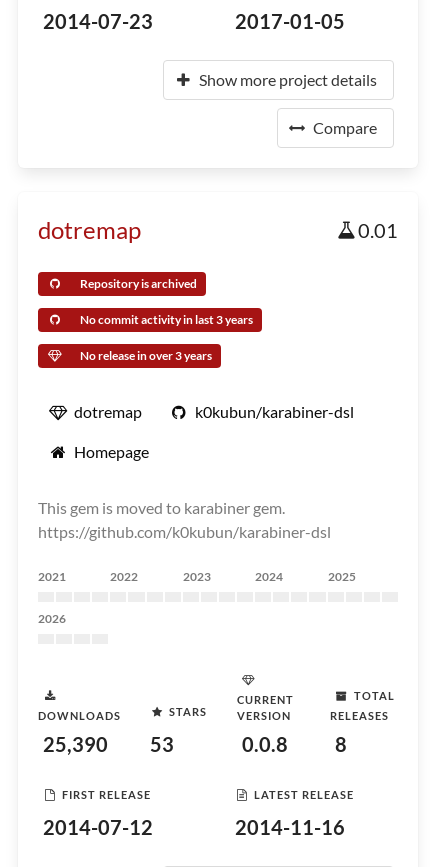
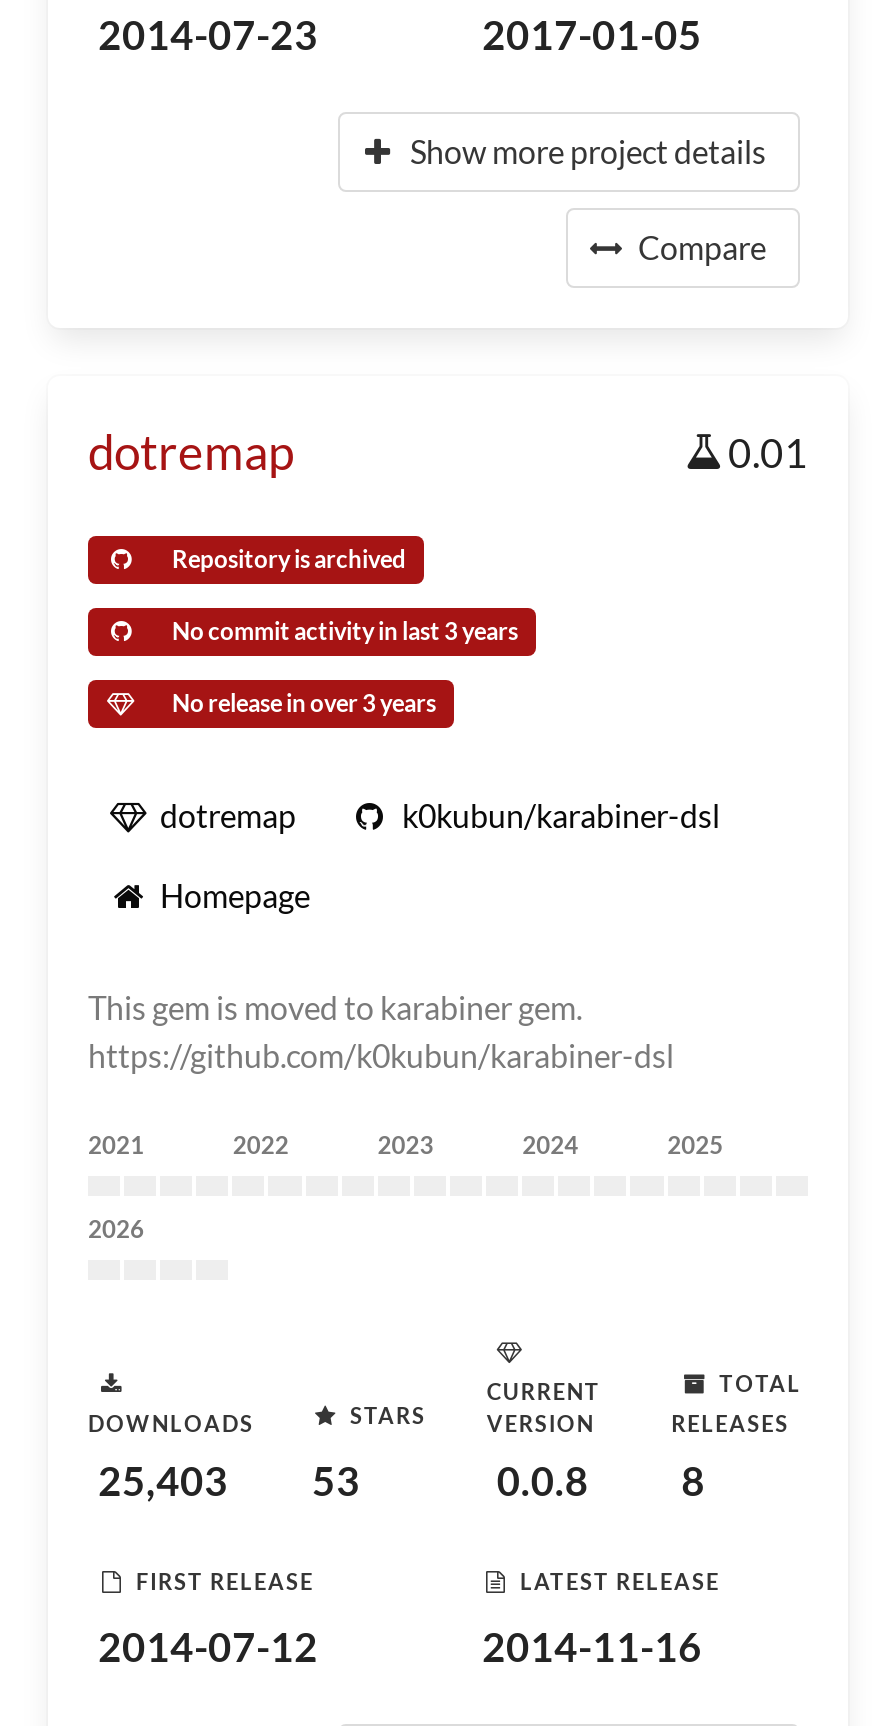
[43,732,174,756] 25,390 53 -> [98,1456,360,1504] 25,403 53

